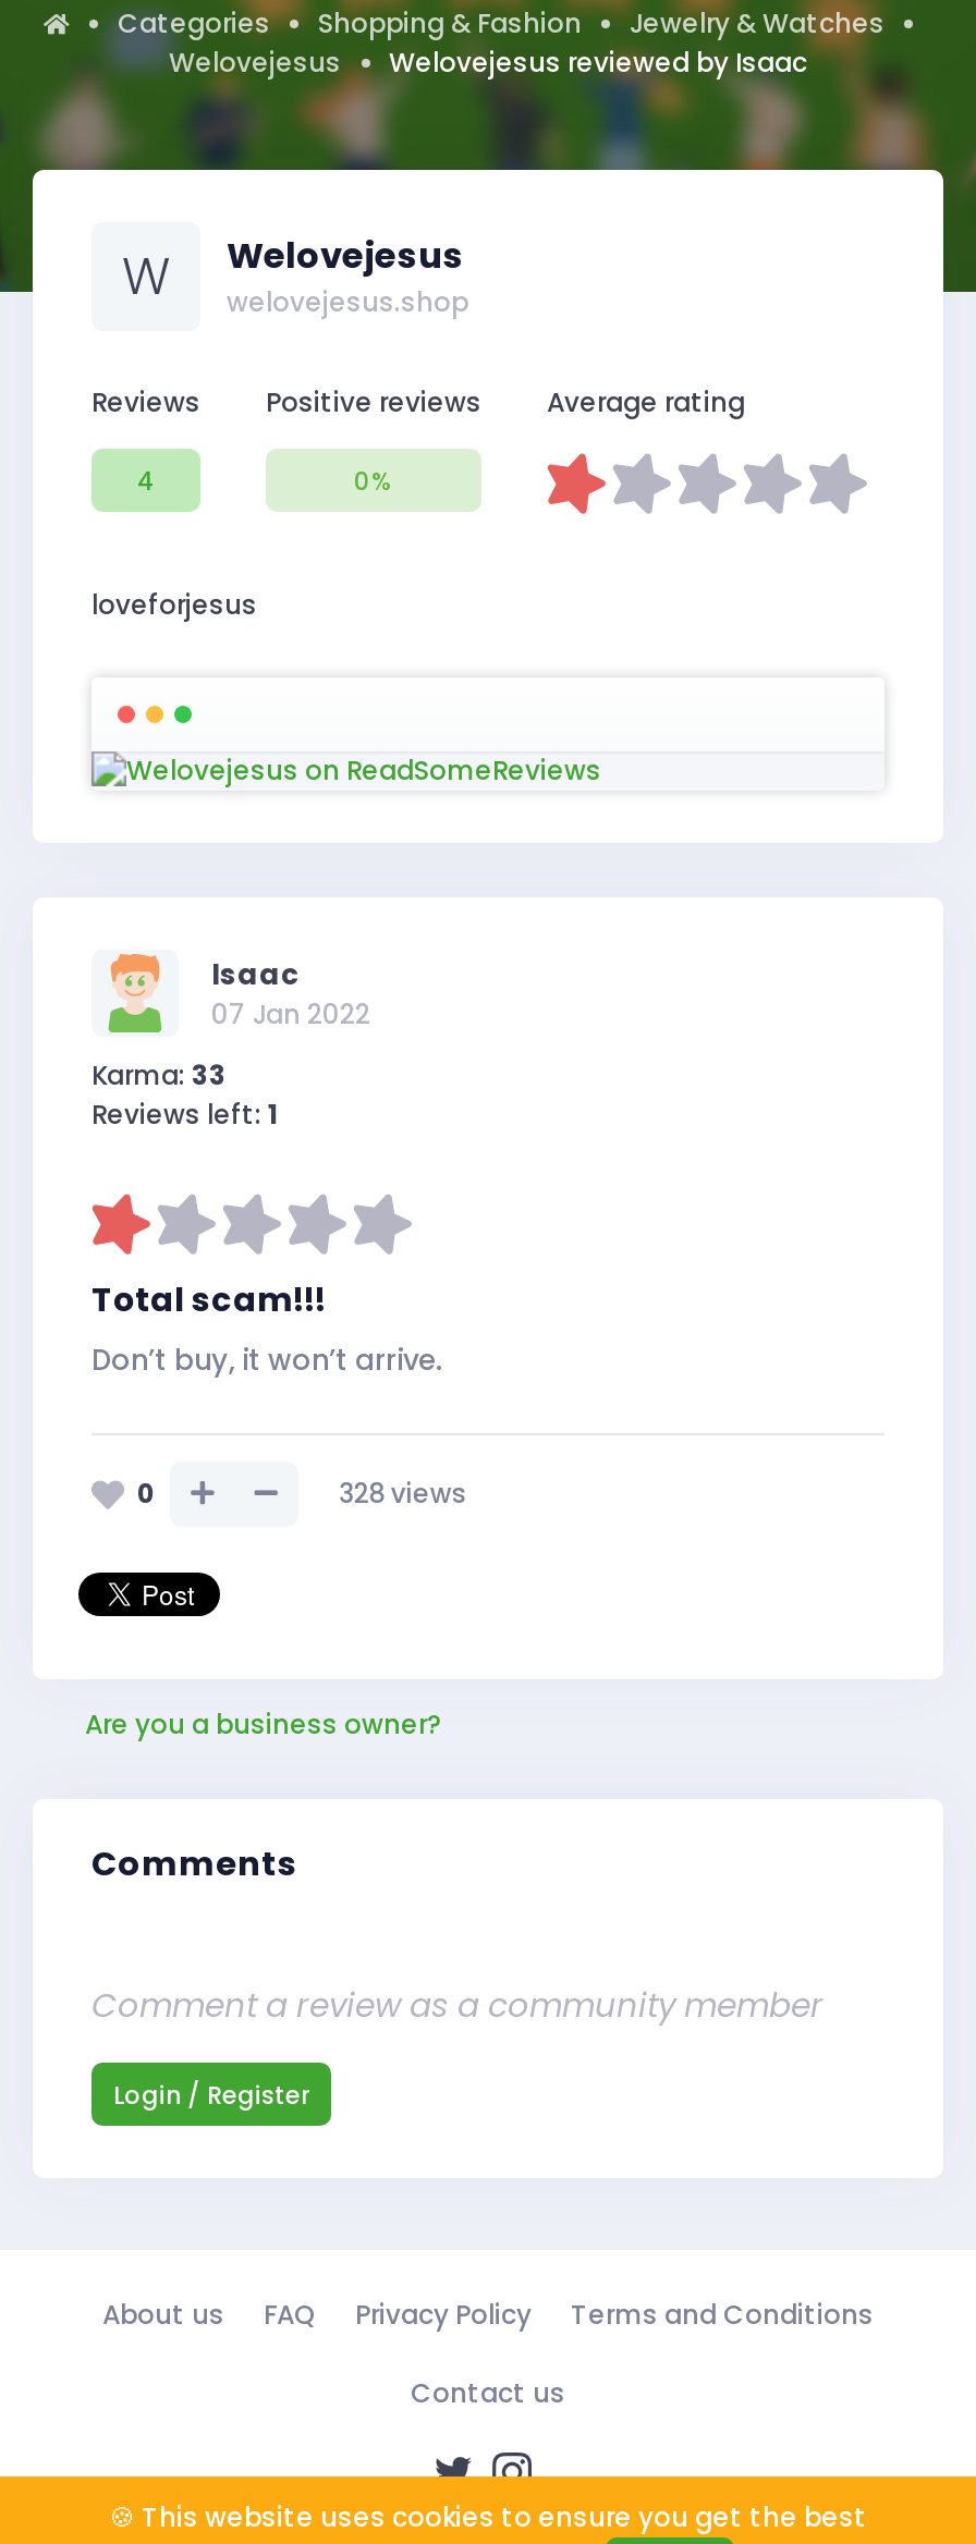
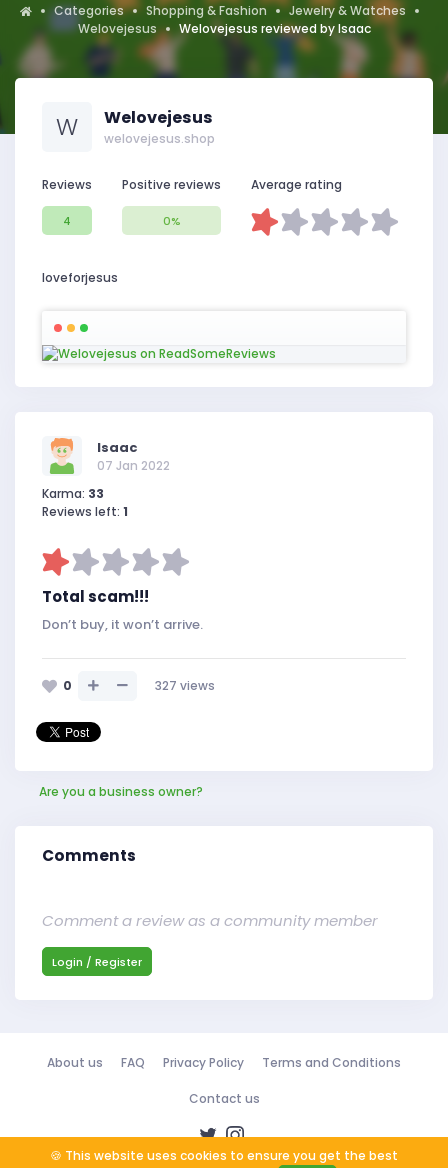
[338,1475,467,1512] 328 views -> [155,677,215,694] 327 views

